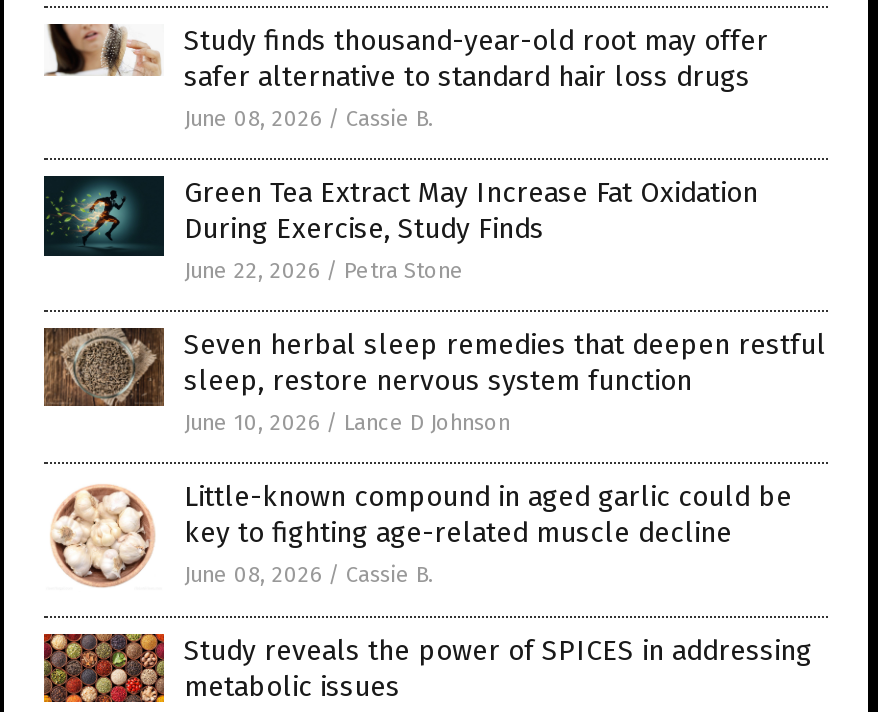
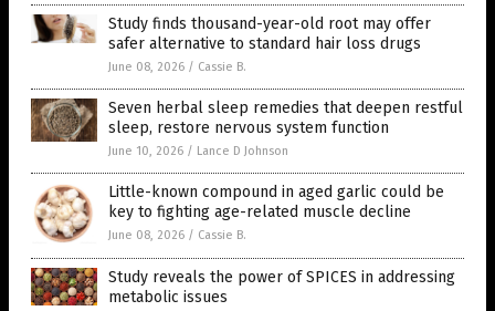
[42,176,758,284] [image] | Green Tea Extract May Increase Fat Oxidation | During Exercise, Study Finds | June 22, 2026 / Petra Stone -> none

